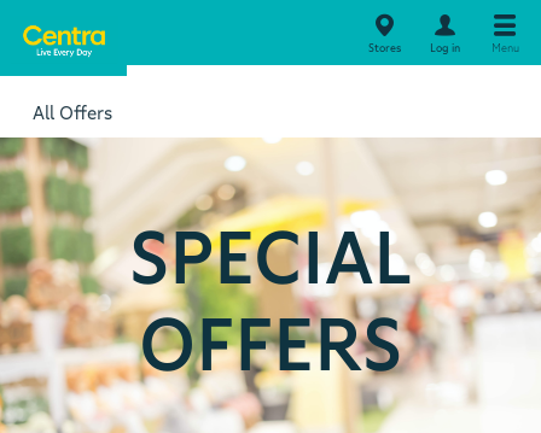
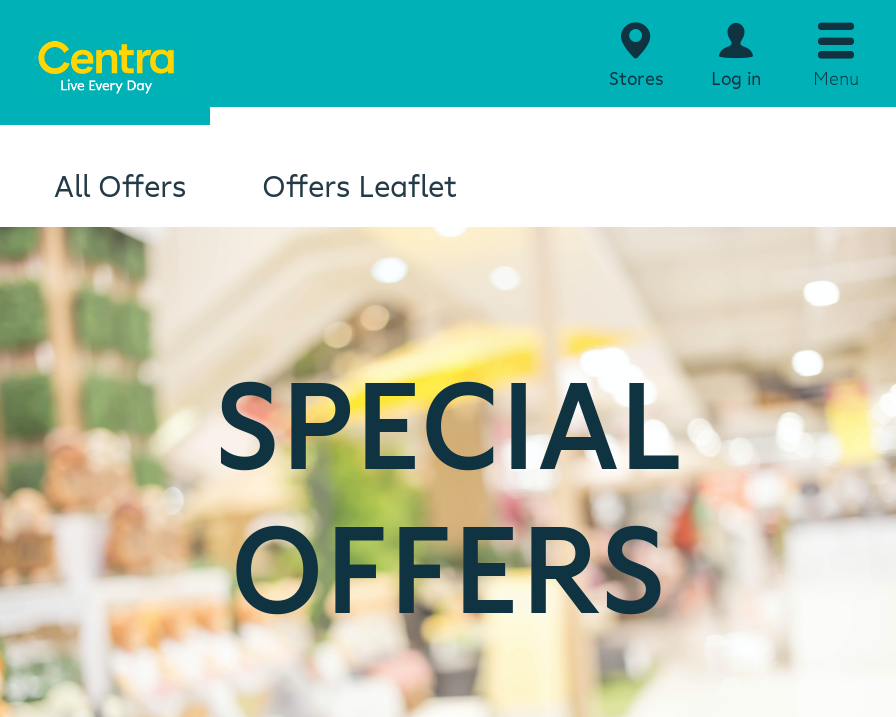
none -> [262,165,458,205] Offers Leaflet

